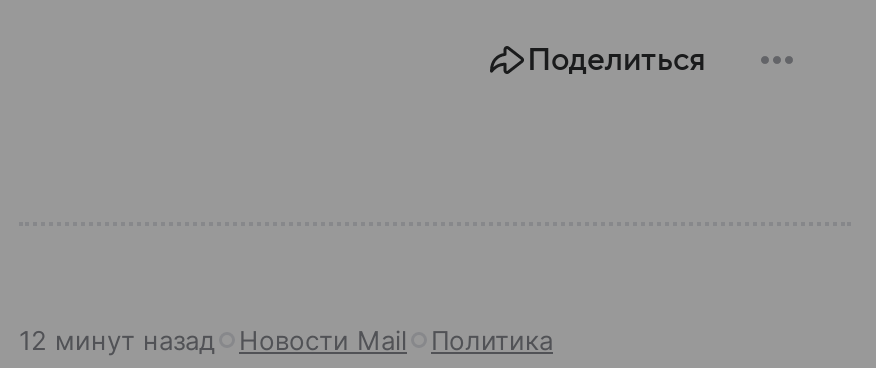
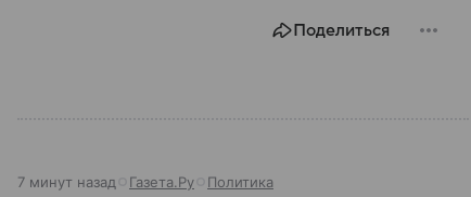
[19,325,407,357] 12 минут назад | Новости Mail -> [17,174,194,191] 7 минут назад | Газета.Ру

